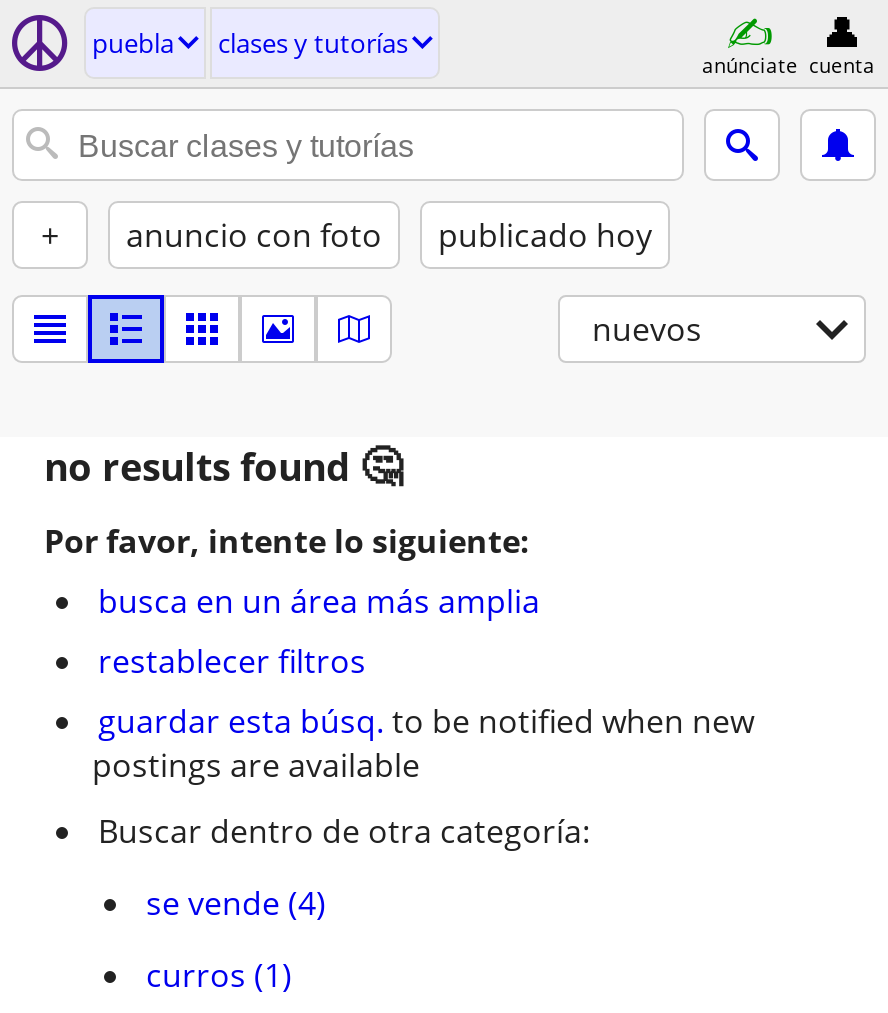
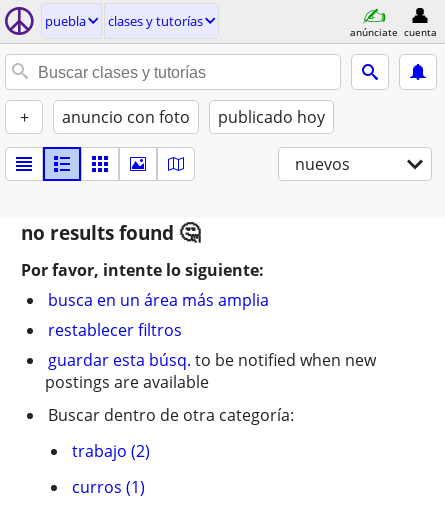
[146,881,326,925] se vende (4) -> [72,440,150,462] trabajo (2)

